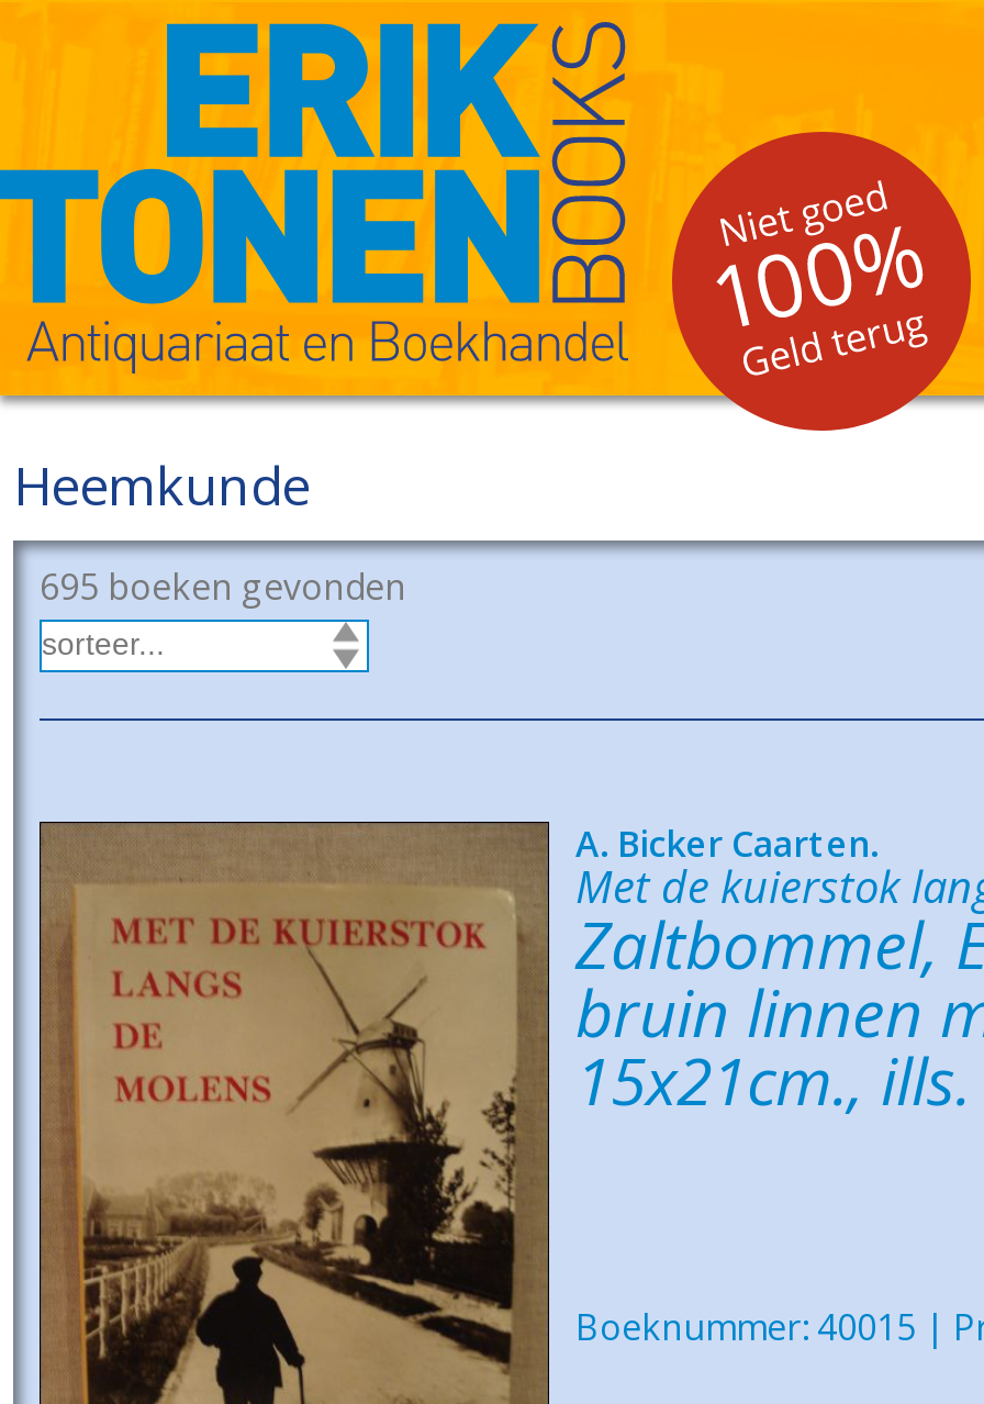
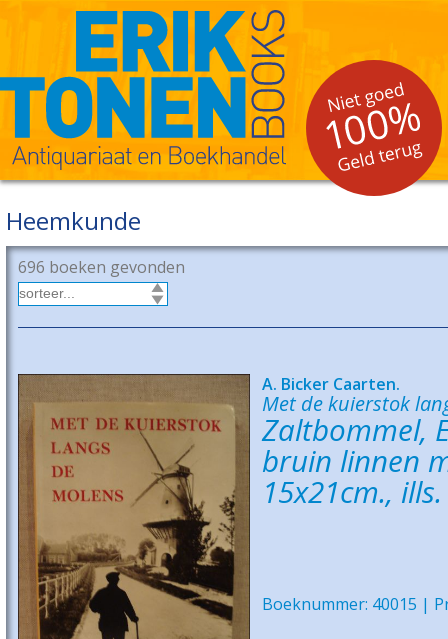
[40,562,406,611] 695 boeken gevonden -> [18,256,185,278] 696 boeken gevonden

